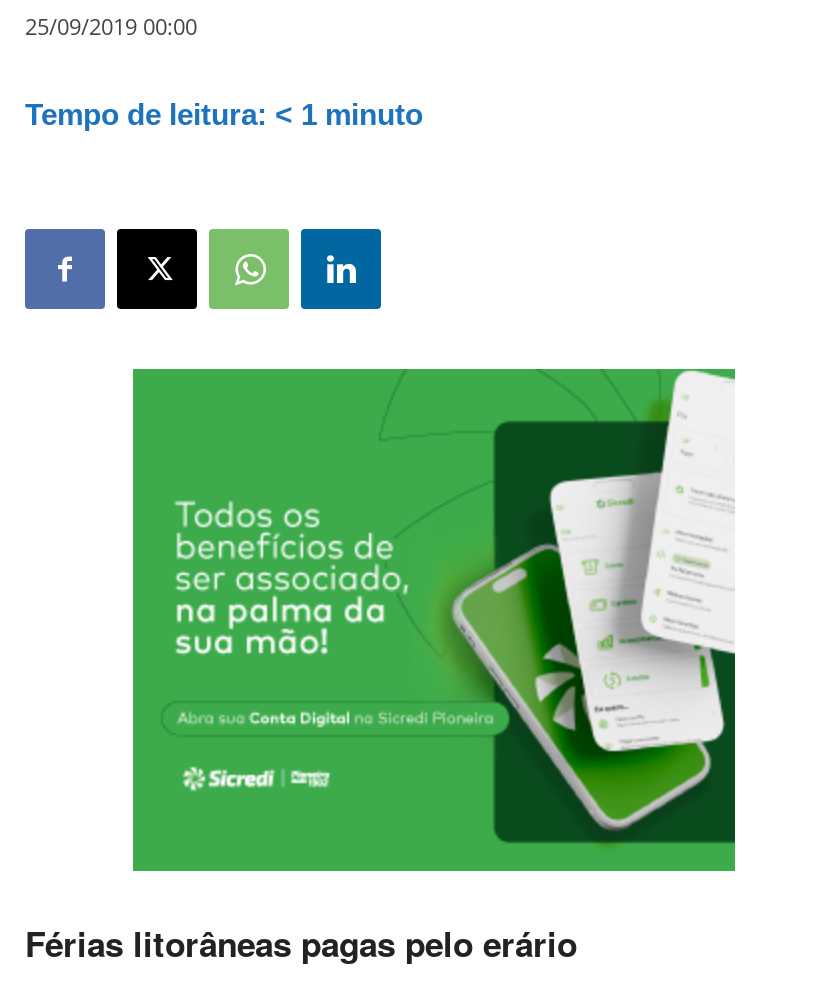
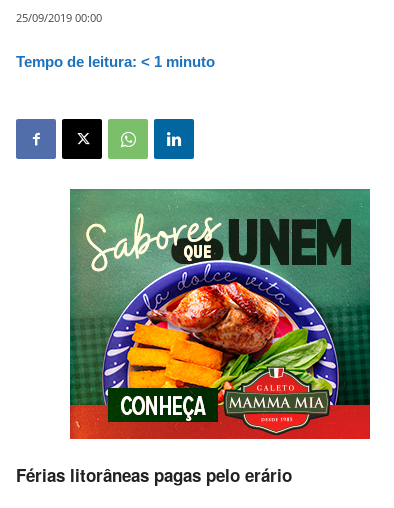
[131,369,737,873] [image] -> [69,189,371,440] [image]

